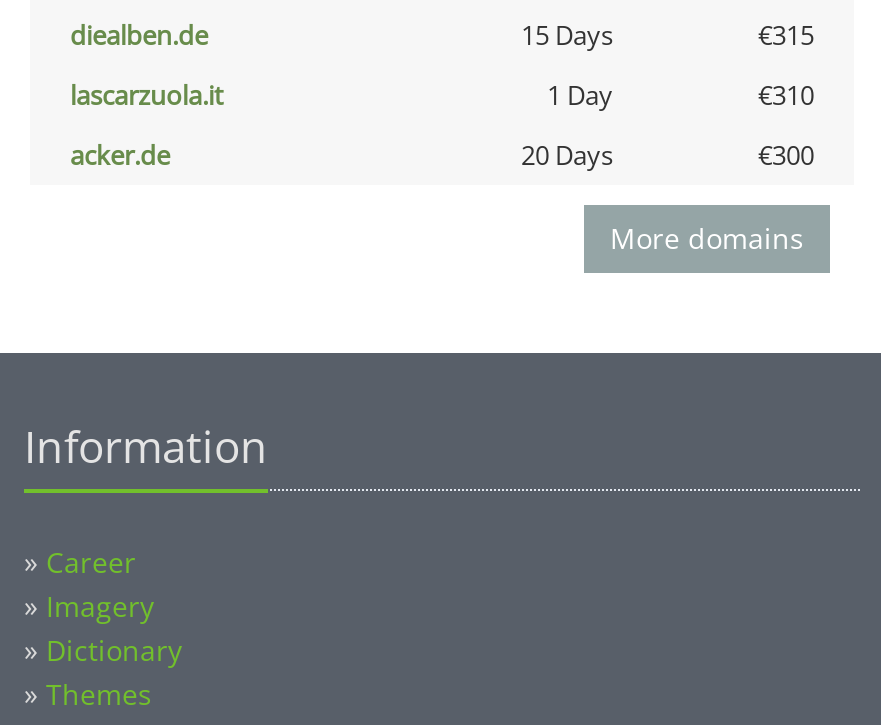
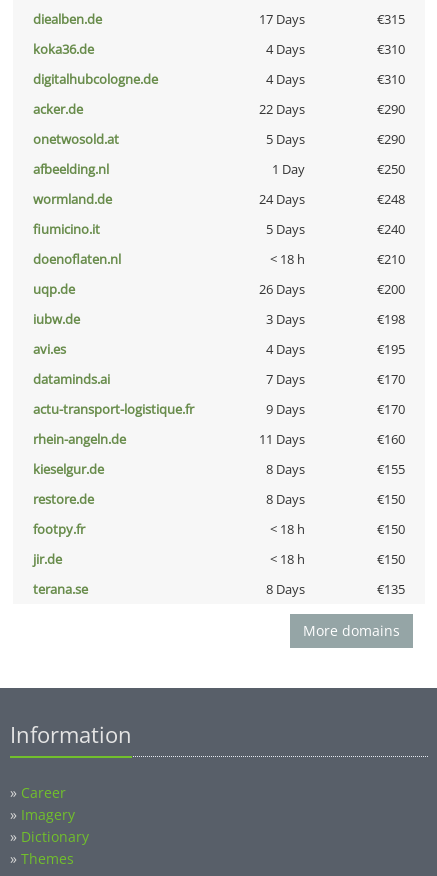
[521,16,613,52] 15 Days -> [258,9,304,27] 17 Days
[70,76,613,112] lascarzuola.it | 1 Day -> [33,39,405,87] koka36.de | 4 Days | €310 | digitalhubcologne.de | 4 Days
[521,136,814,172] 20 Days | €300 -> [33,99,405,597] 22 Days | €290 | onetwosold.at | 5 Days | €290 | afbeelding.nl | 1 Day | €250 | wormland.de | 24 Days | €248 | fiumicino.it | 5 Days | €240 | doenoflaten.nl | < 18 h | €210 | uqp.de | 26 Days | €200 | iubw.de | 3 Days | €198 | avi.es | 4 Days | €195 | dataminds.ai | 7 Days | €170 | actu-transport-logistique.fr | 9 Days | €170 | rhein-angeln.de | 11 Days | €160 | kieselgur.de | 8 Days | €155 | restore.de | 8 Days | €150 | footpy.fr | < 18 h | €150 | jir.de | < 18 h | €150 | terana.se | 8 Days | €135

